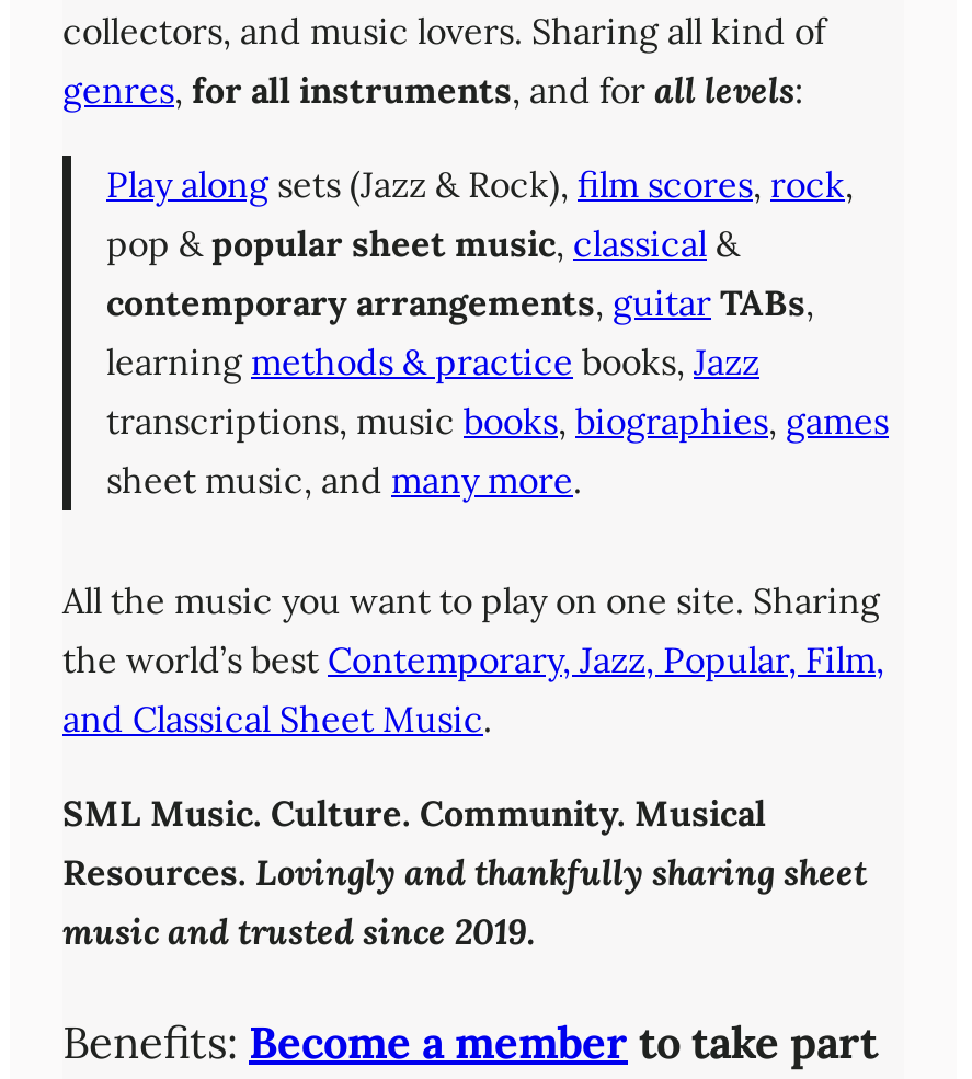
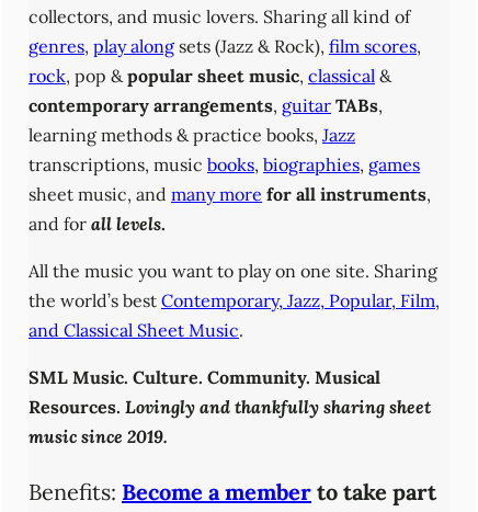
[62,68,854,266] genres, for all instruments, and for all levels: | Play along sets (Jazz & Rock), film scores, rock, | pop & popular sheet music, classical & -> [29,35,421,87] genres, play along sets (Jazz & Rock), film scores, | rock, pop & popular sheet music, classical &
[106,458,582,502] sheet music, and many more. -> [29,183,431,235] sheet music, and many more for all instruments, | and for all levels.
[62,910,536,953] music and trusted since 2019. -> [29,426,168,448] music since 2019.

